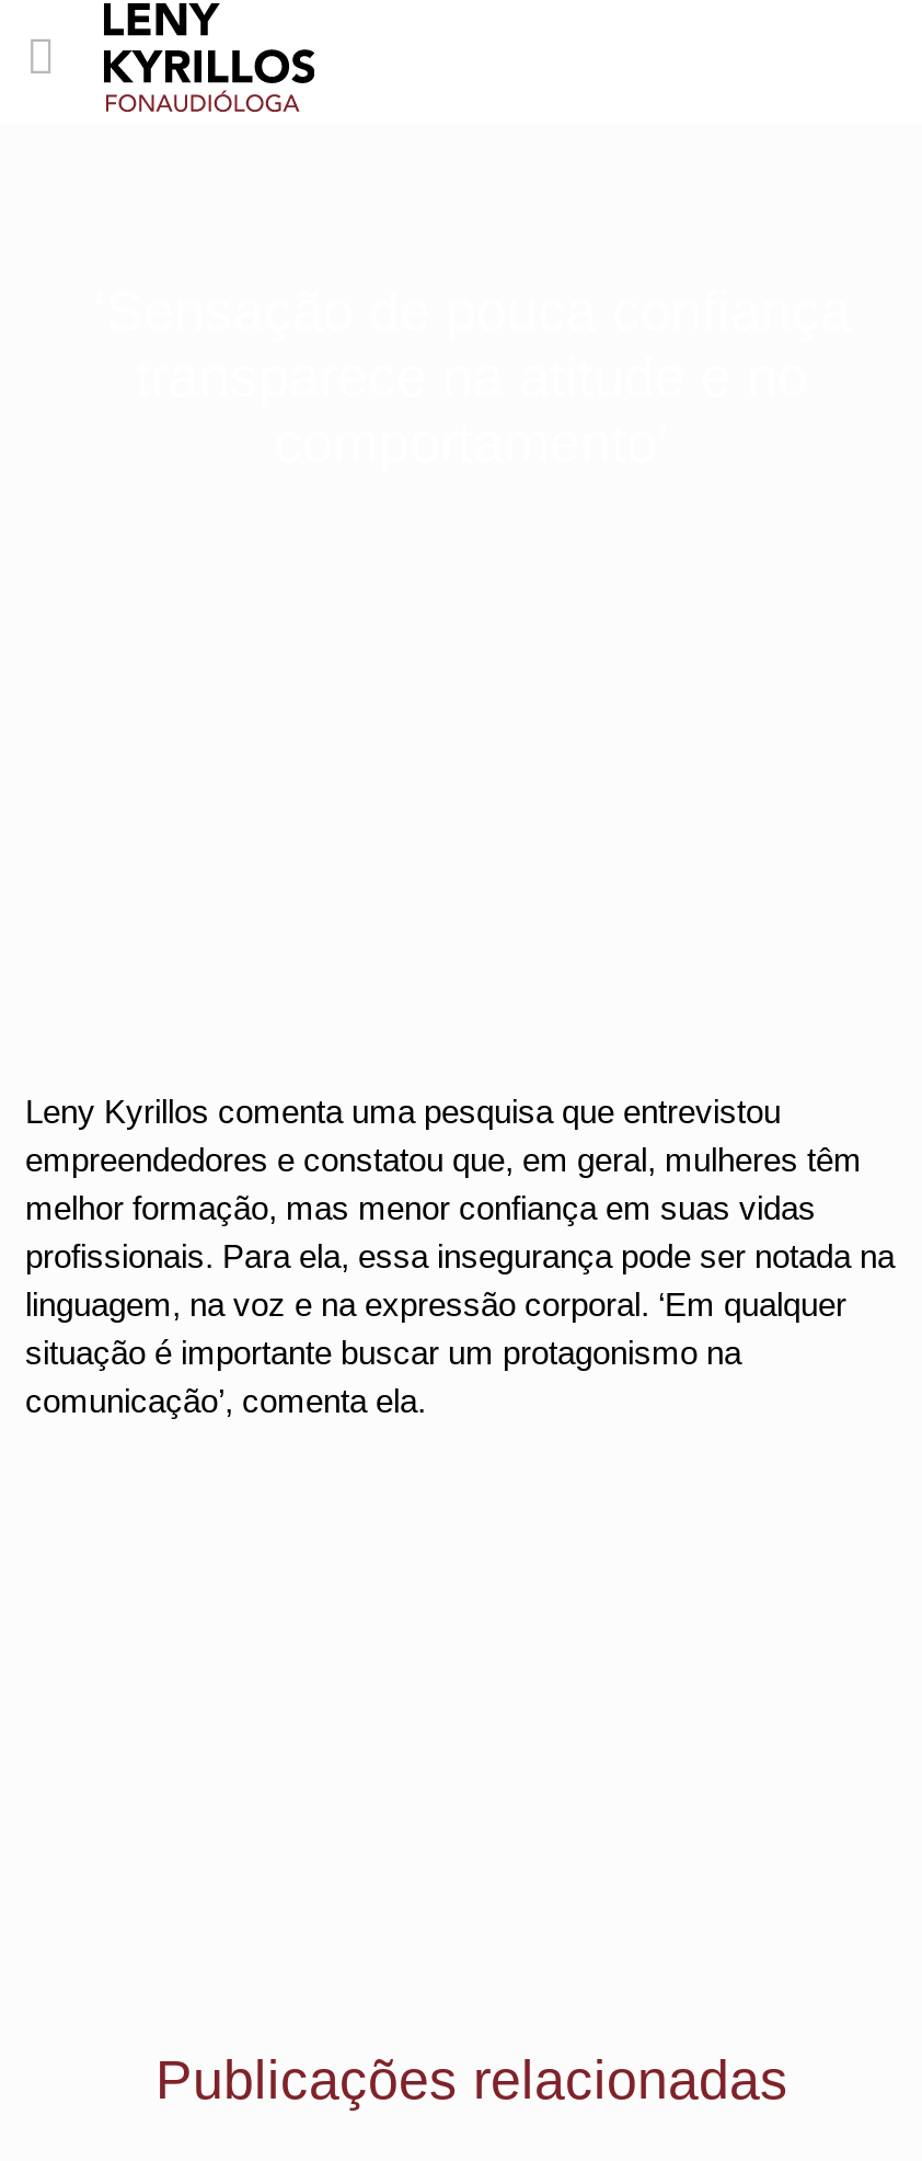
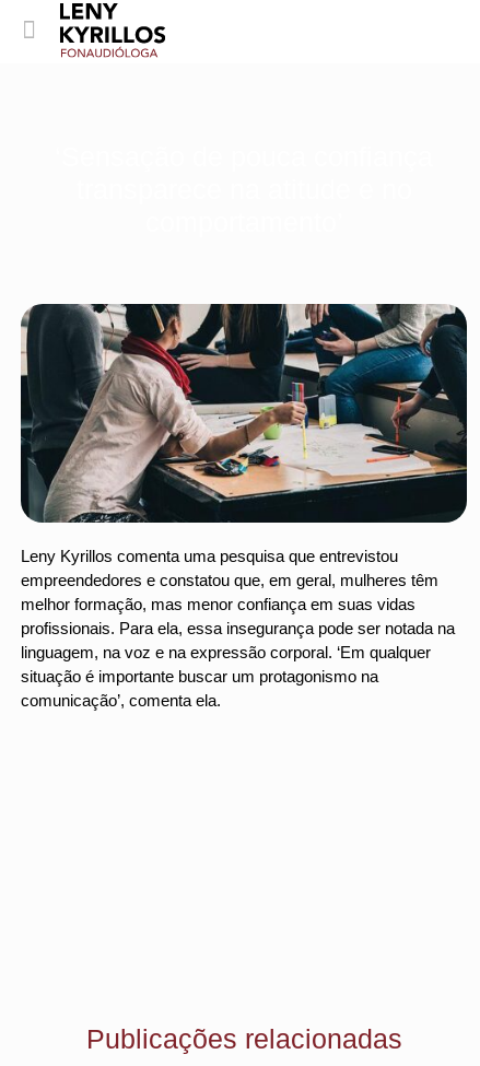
none -> [20,303,468,524] [image]

